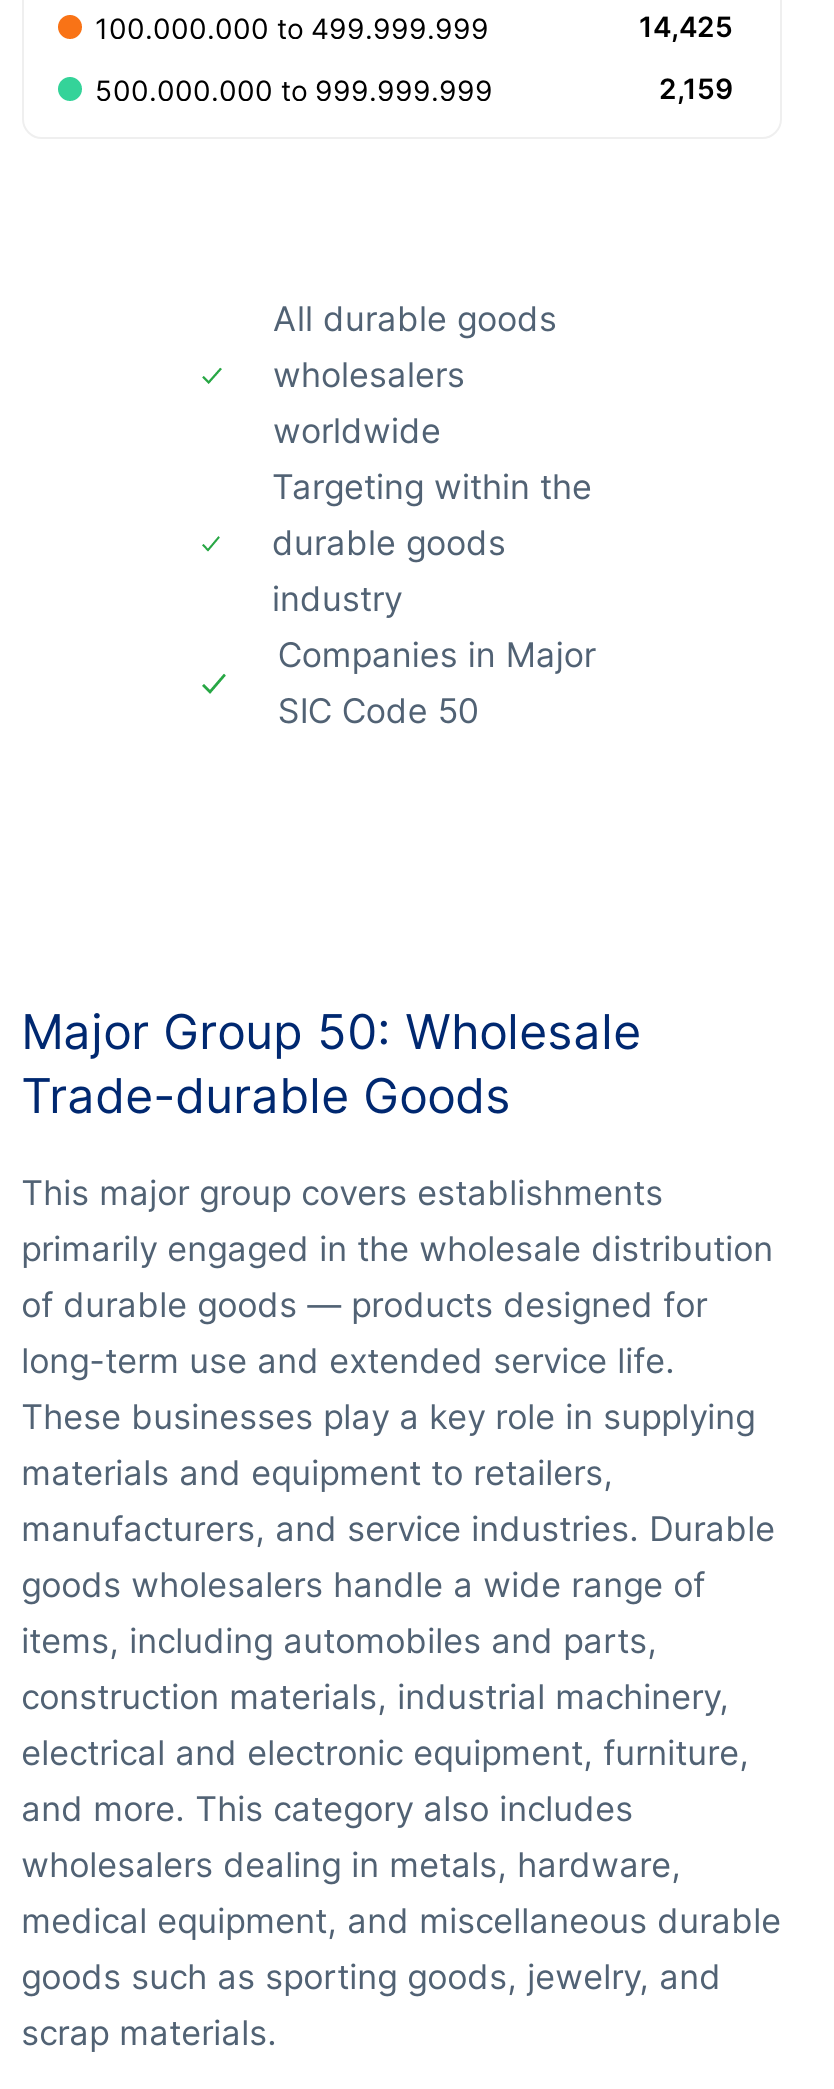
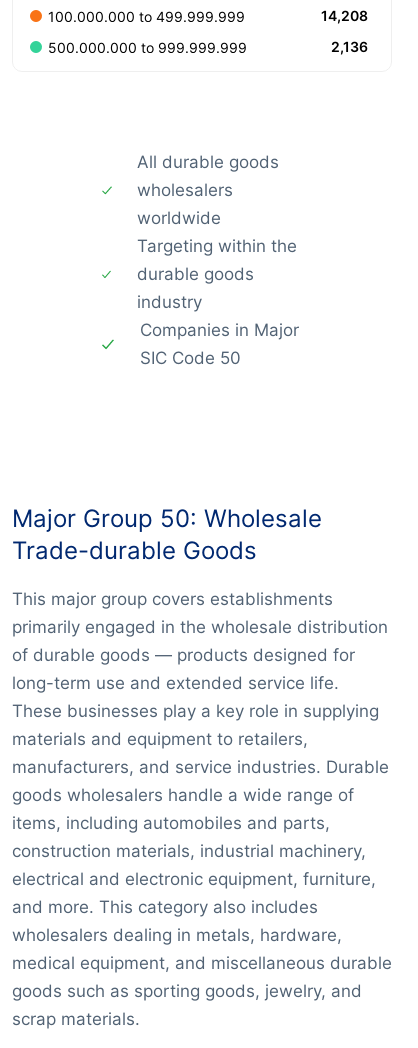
[639,10,733,44] 14,425 -> [320,7,367,24] 14,208
[659,72,733,106] 2,159 -> [330,38,367,55] 2,136

